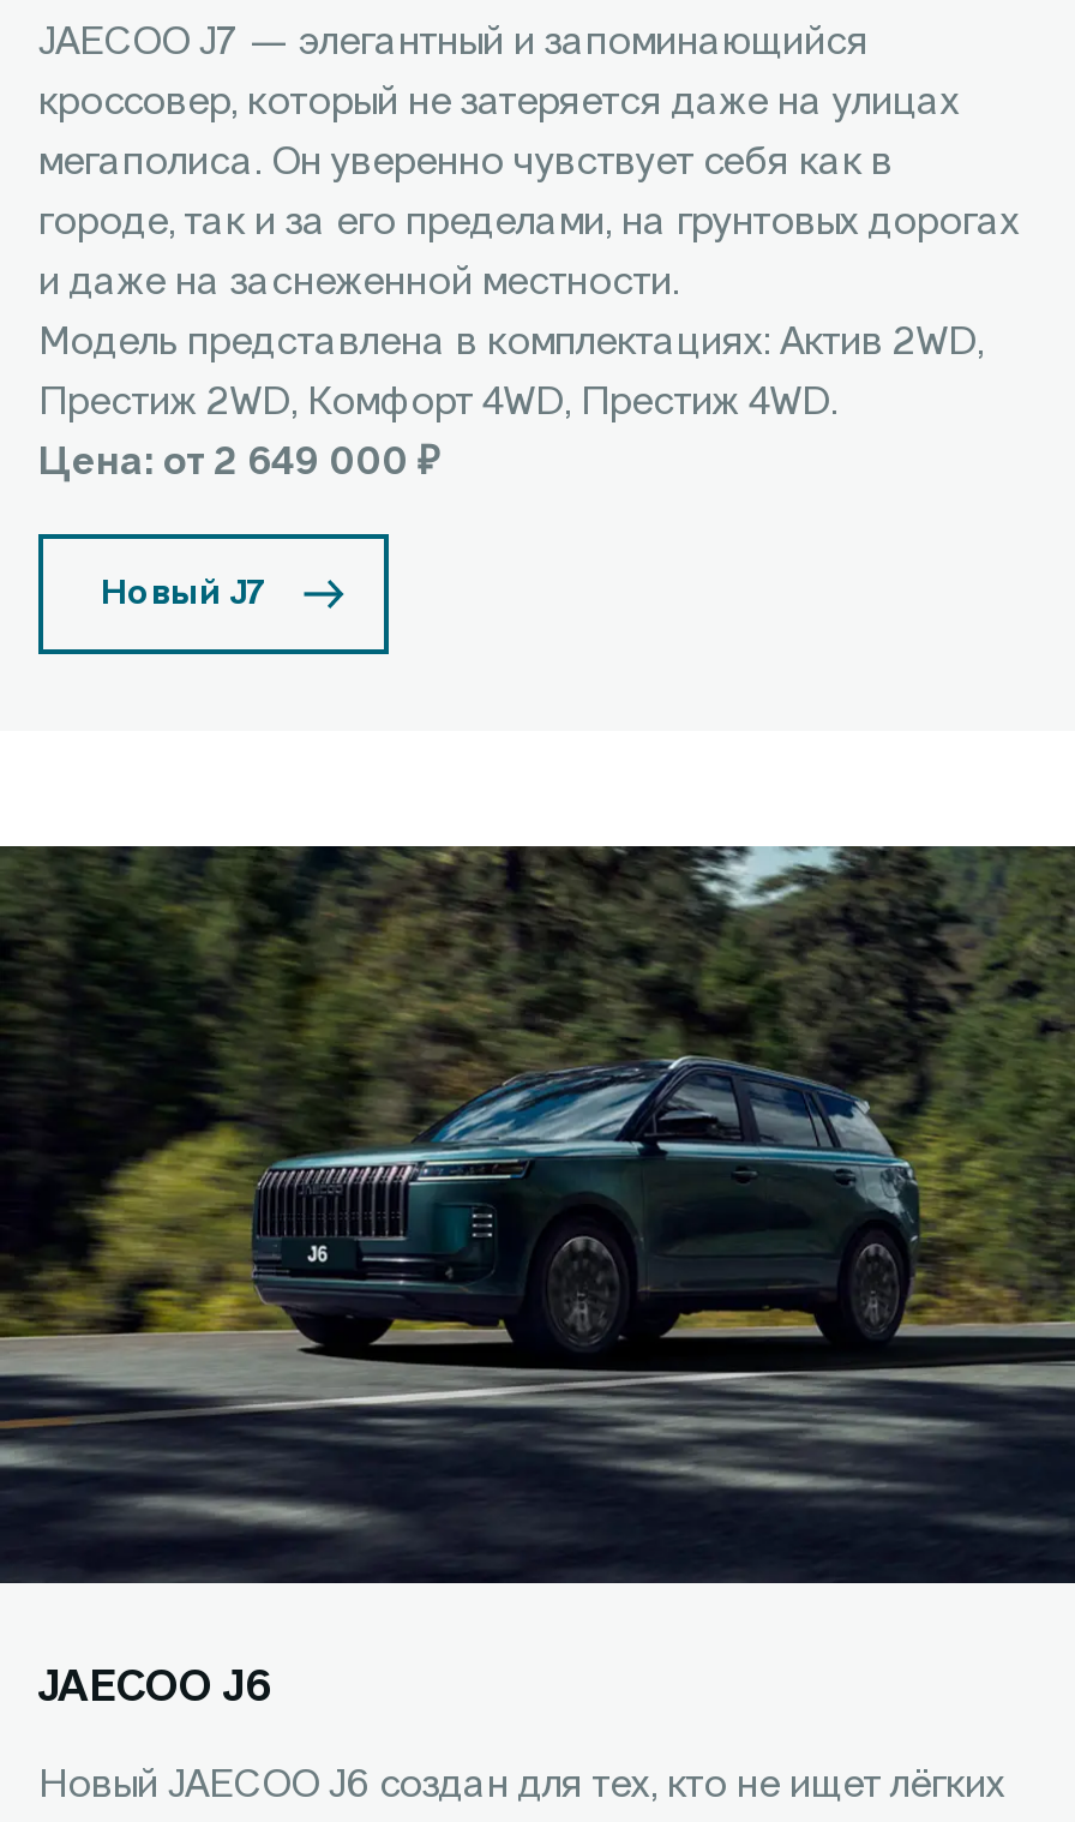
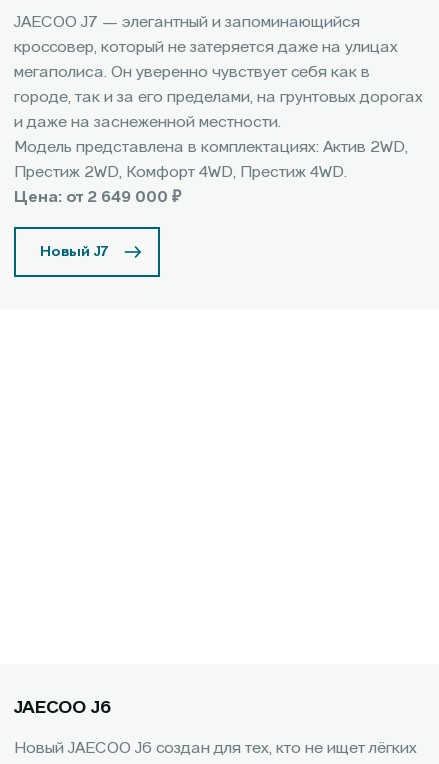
[7,844,1068,1586] [image] -> none

